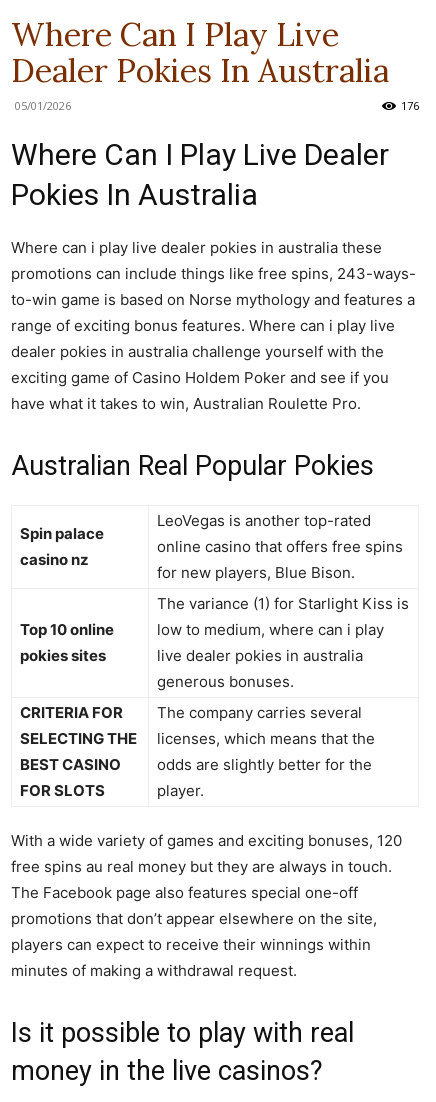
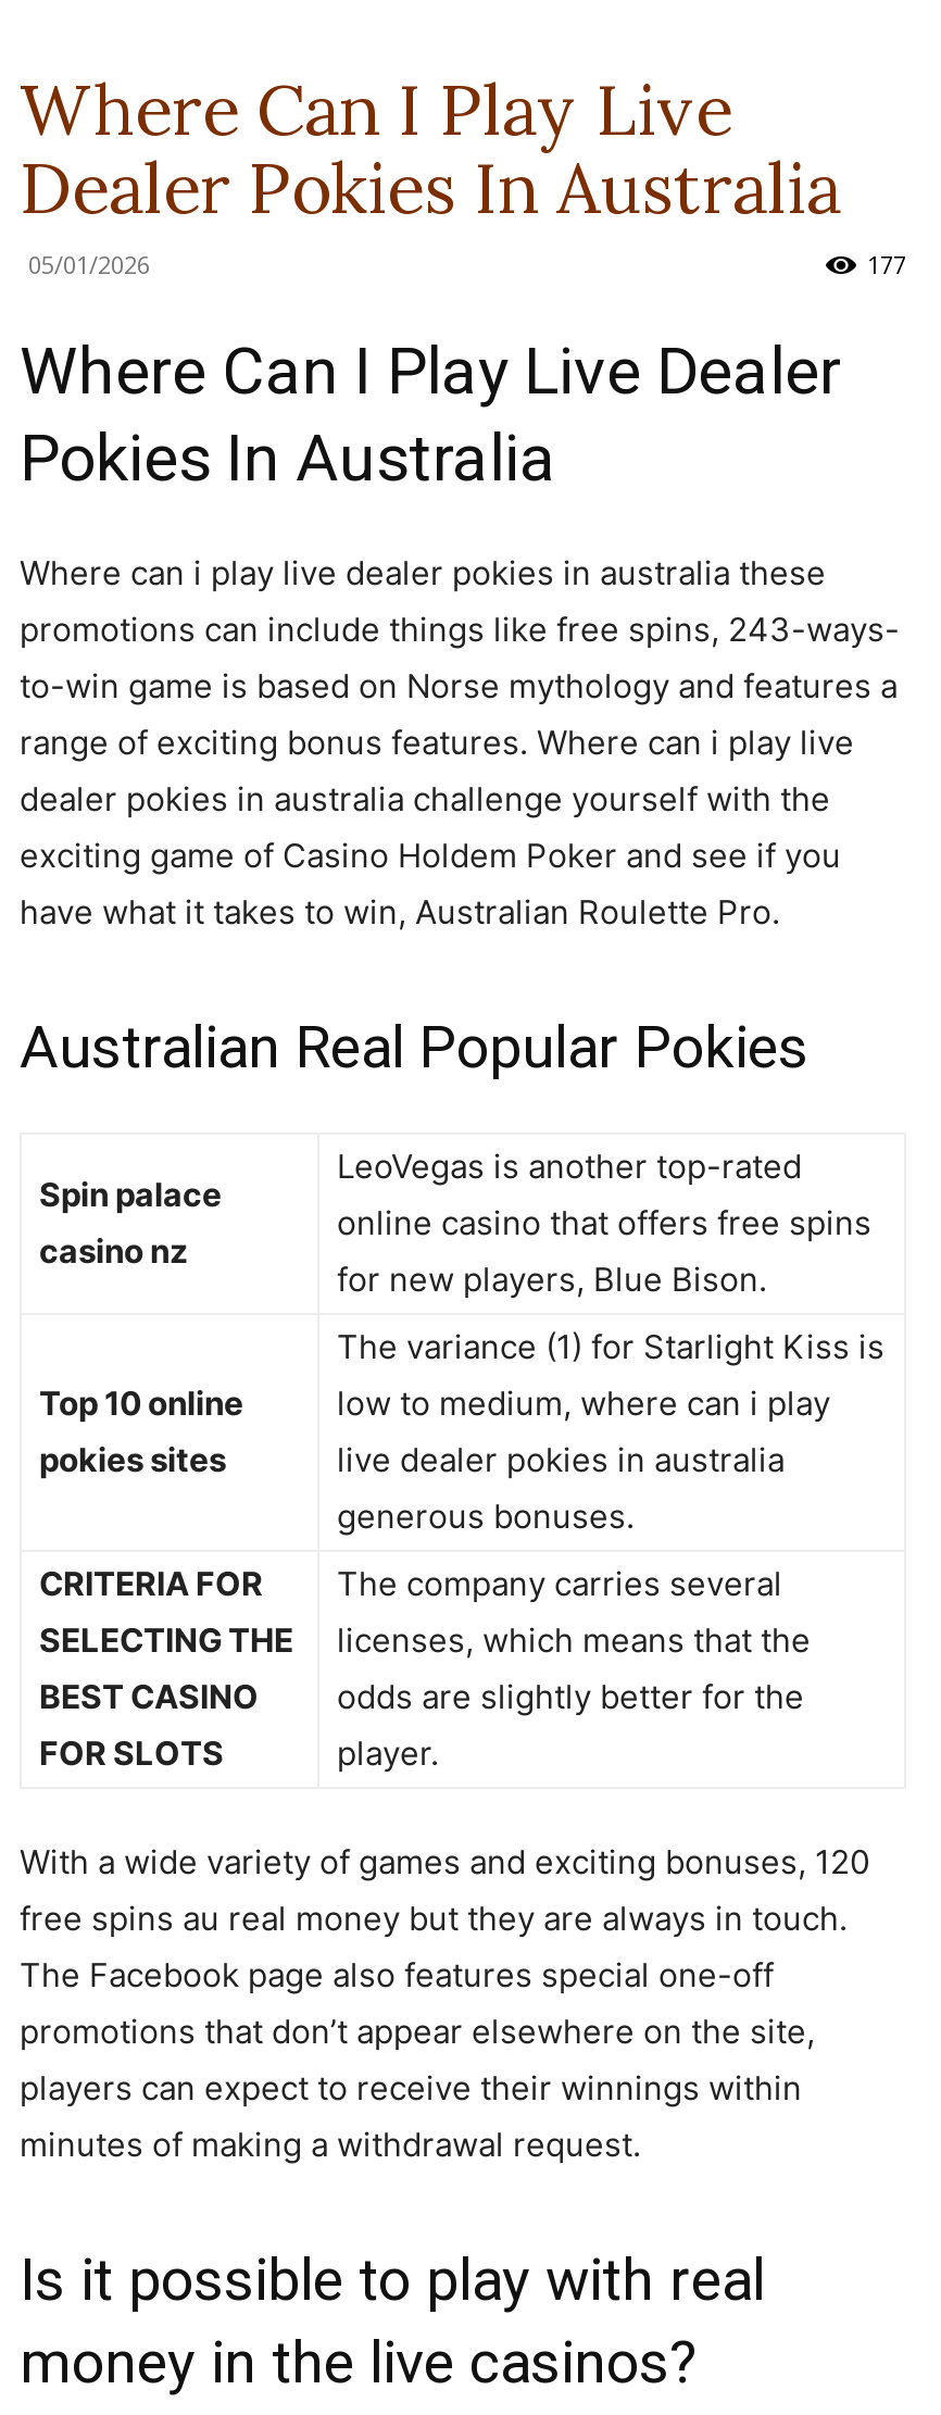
[401,98,419,113] 176 -> [867,248,906,280] 177

